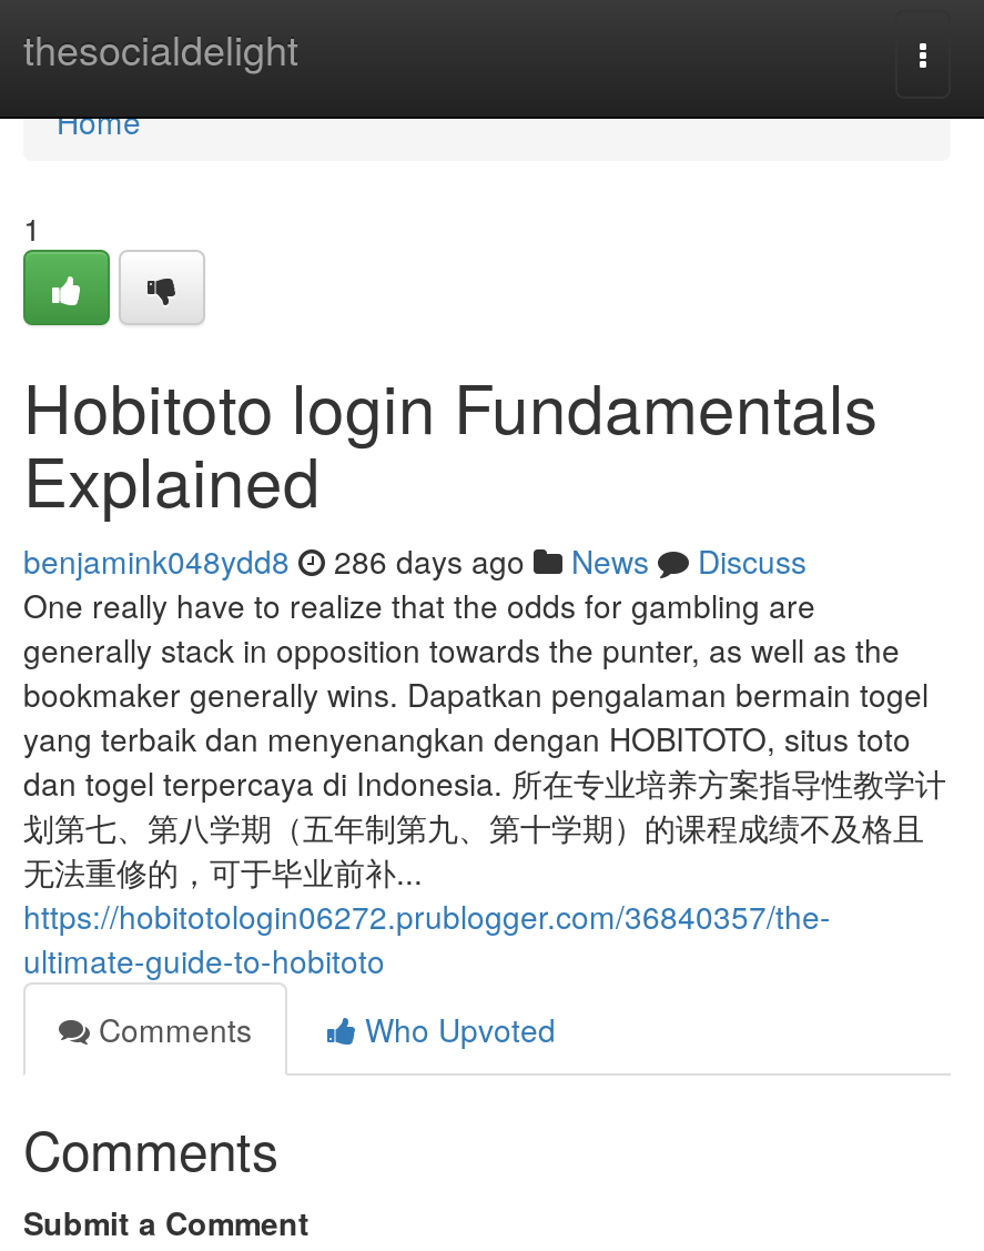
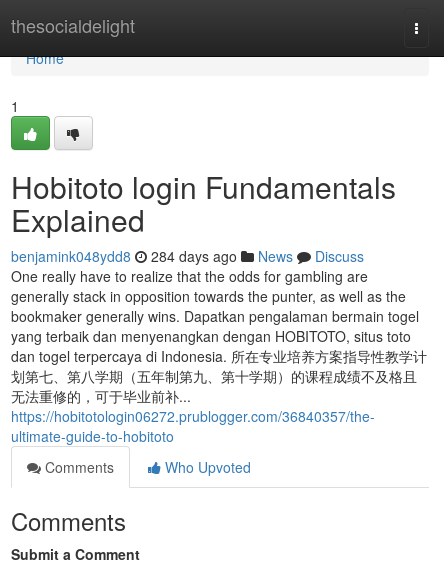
[23,538,807,583] benjamink048ydd8 286 days ago News Discuss -> [11,246,364,266] benjamink048ydd8 284 days ago News Discuss

